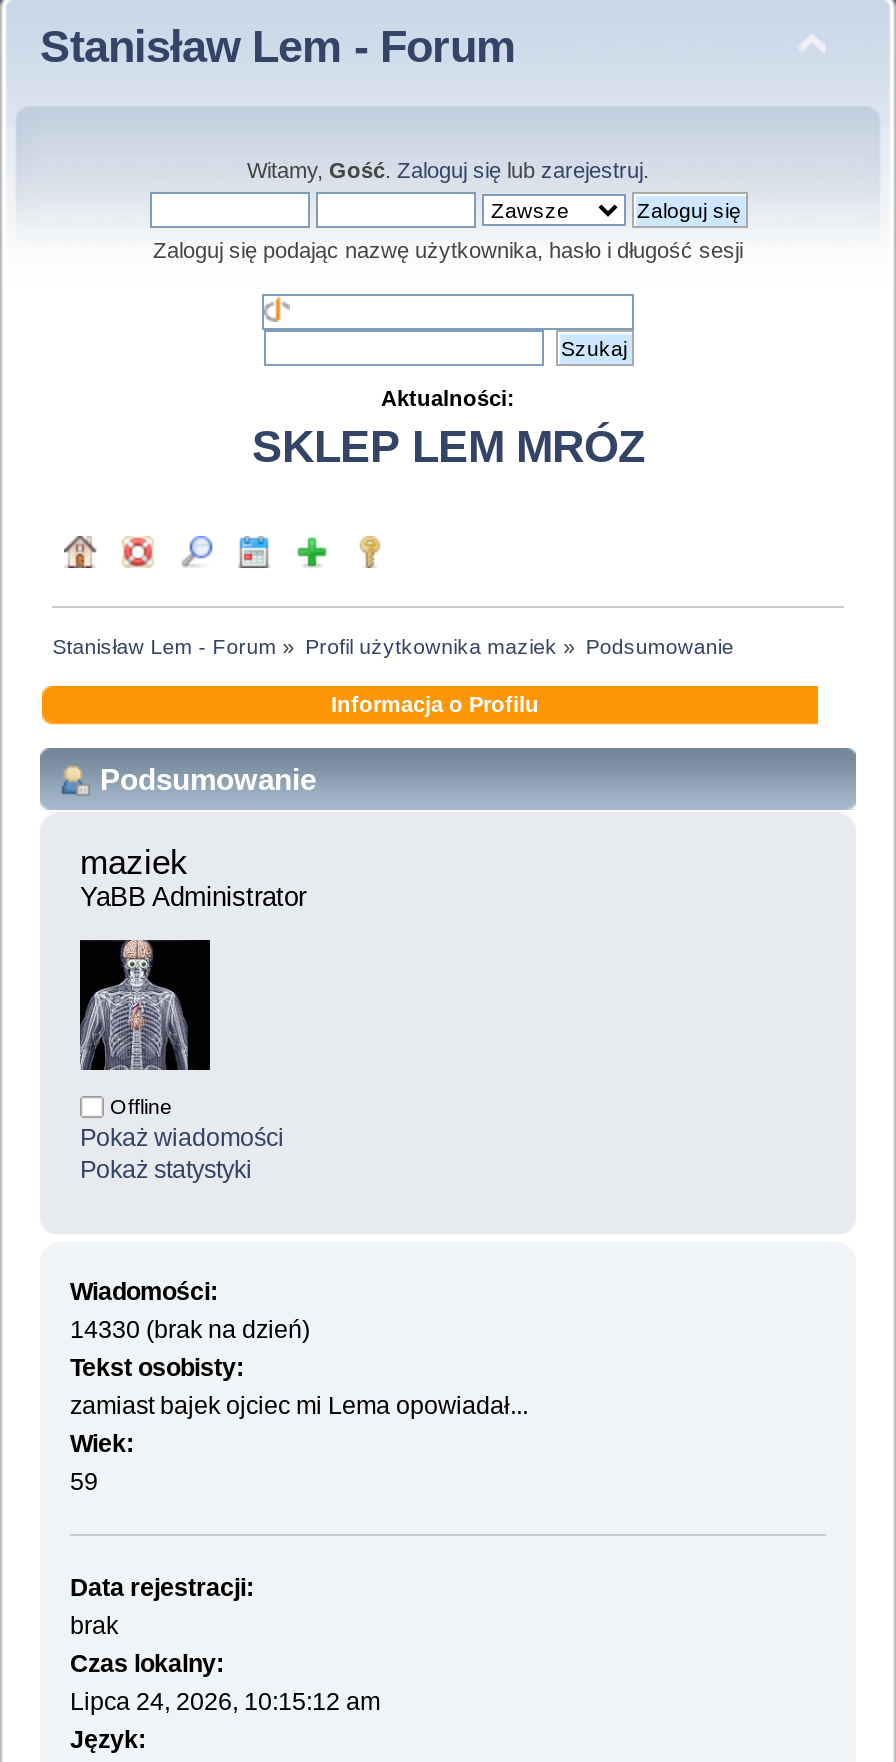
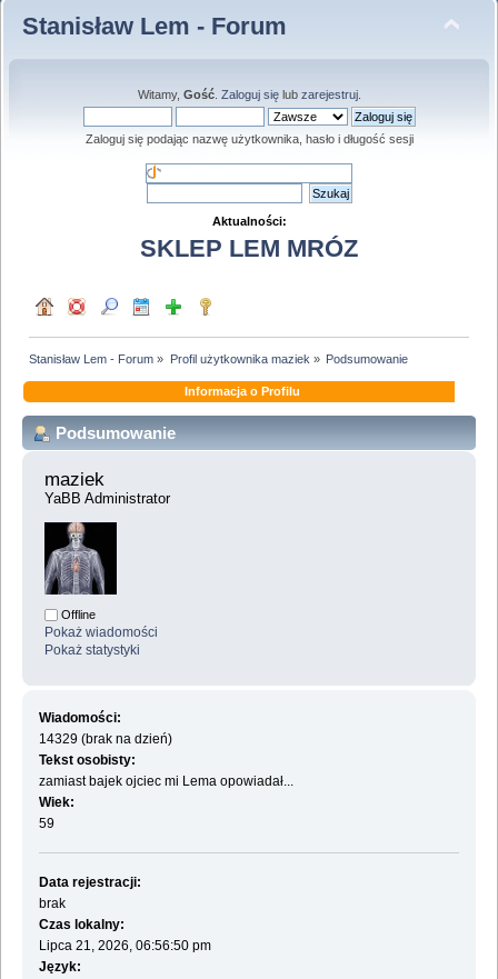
[70,1316,310,1344] 14330 (brak na dzień) -> [39,731,172,747] 14329 (brak na dzień)
[70,1688,380,1716] Lipca 24, 2026, 10:15:12 am -> [39,938,211,953] Lipca 21, 2026, 06:56:50 pm

